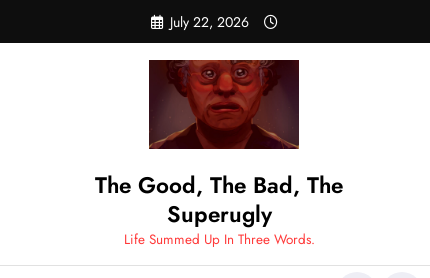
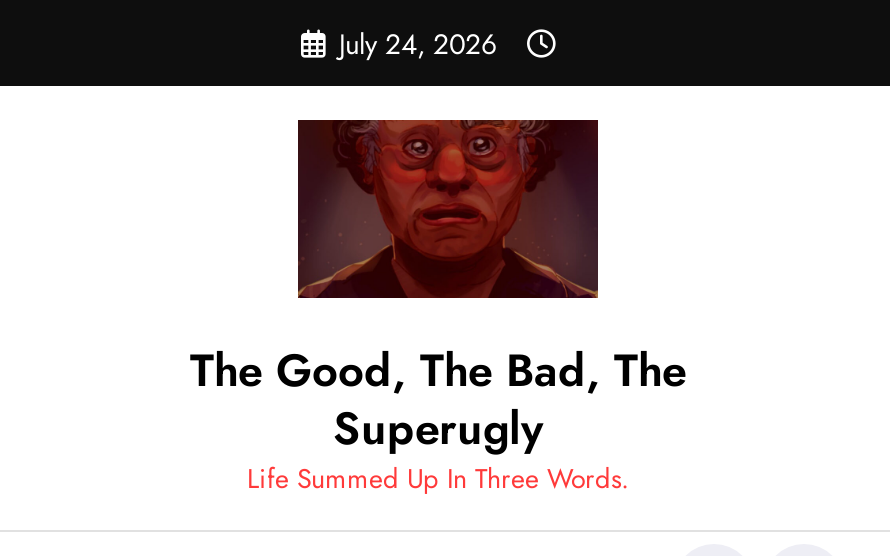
[169,12,248,32] July 22, 2026 -> [339,24,497,64] July 24, 2026

